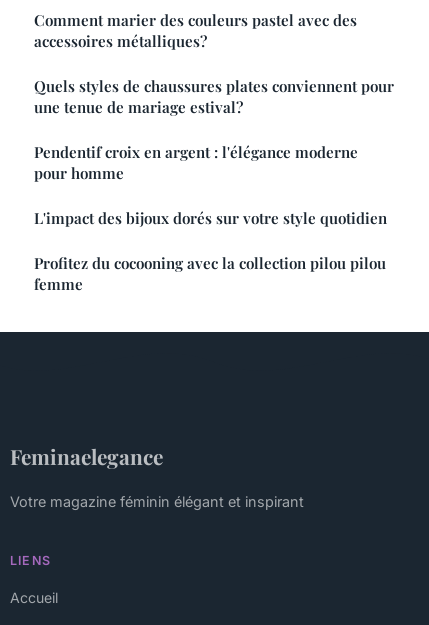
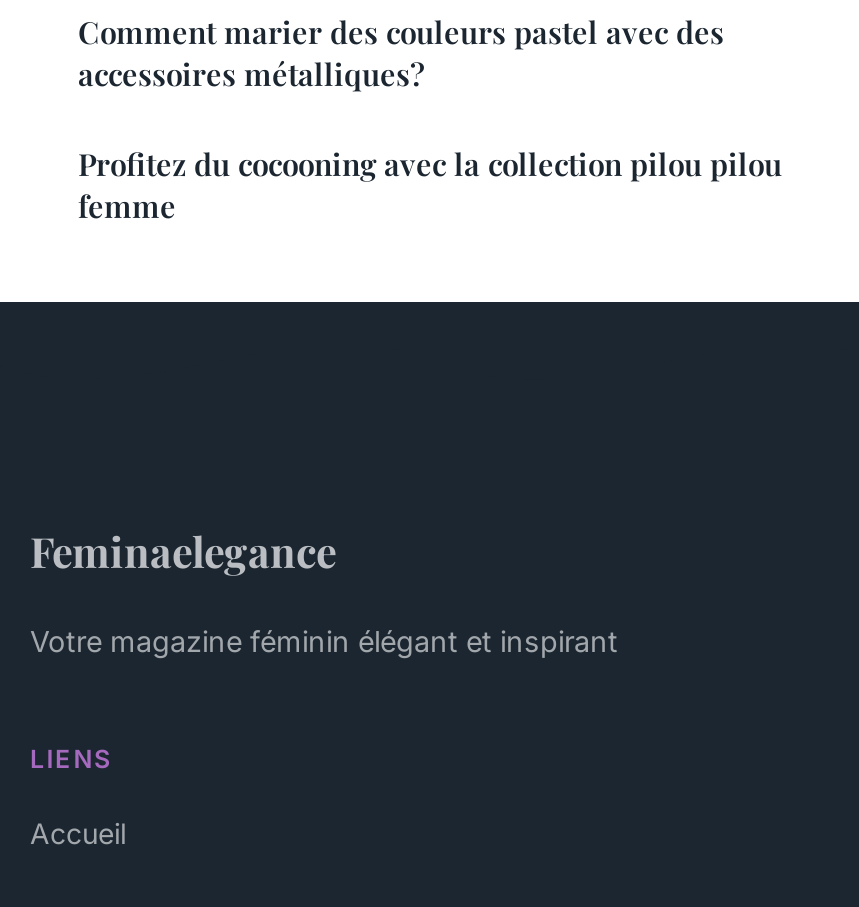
[34,76,394,228] Quels styles de chaussures plates conviennent pour | une tenue de mariage estival? | Pendentif croix en argent : l'élégance moderne | pour homme | L'impact des bijoux dorés sur votre style quotidien -> none

